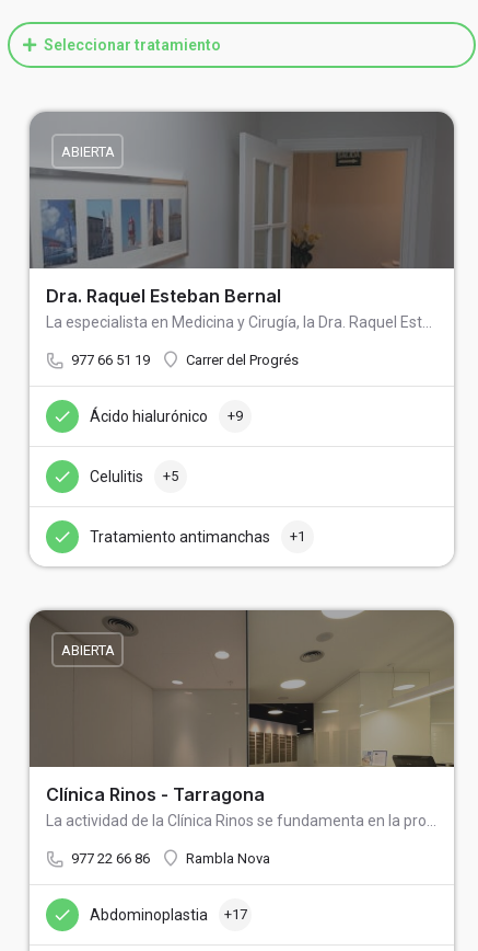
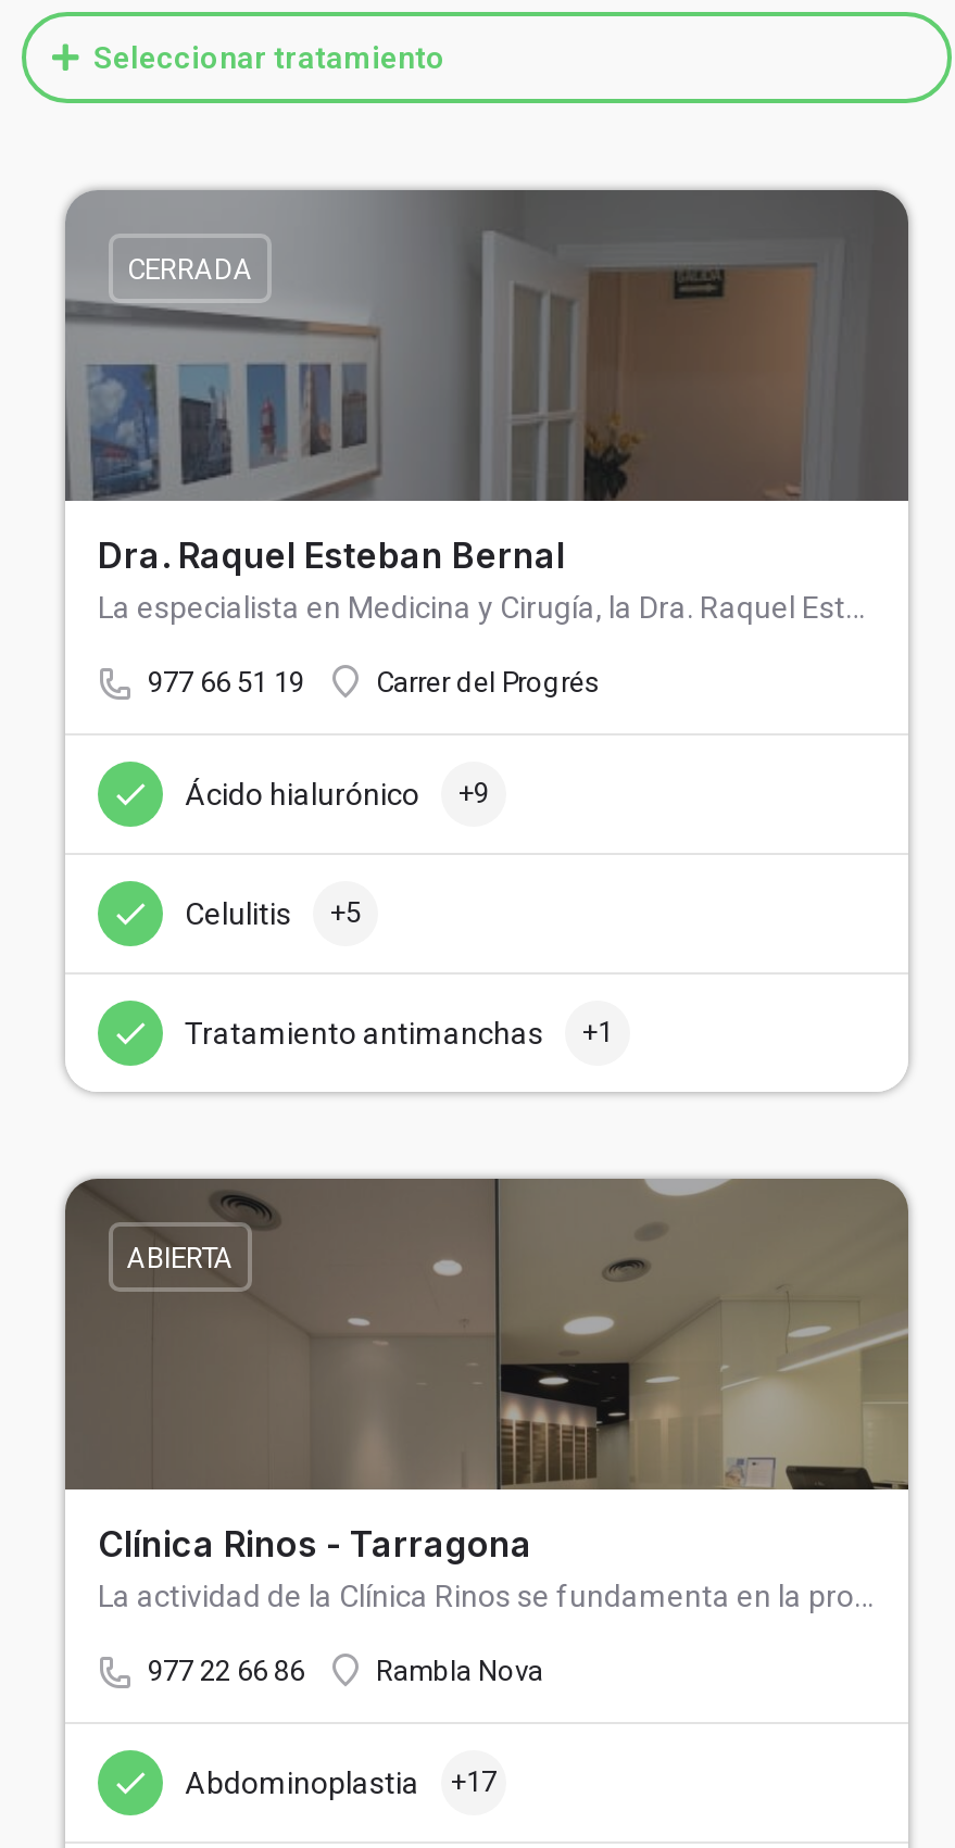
[61,143,114,159] ABIERTA -> [127,252,253,285] CERRADA

